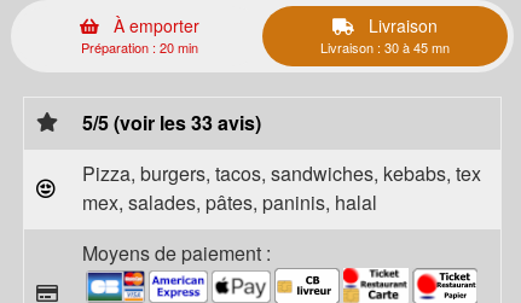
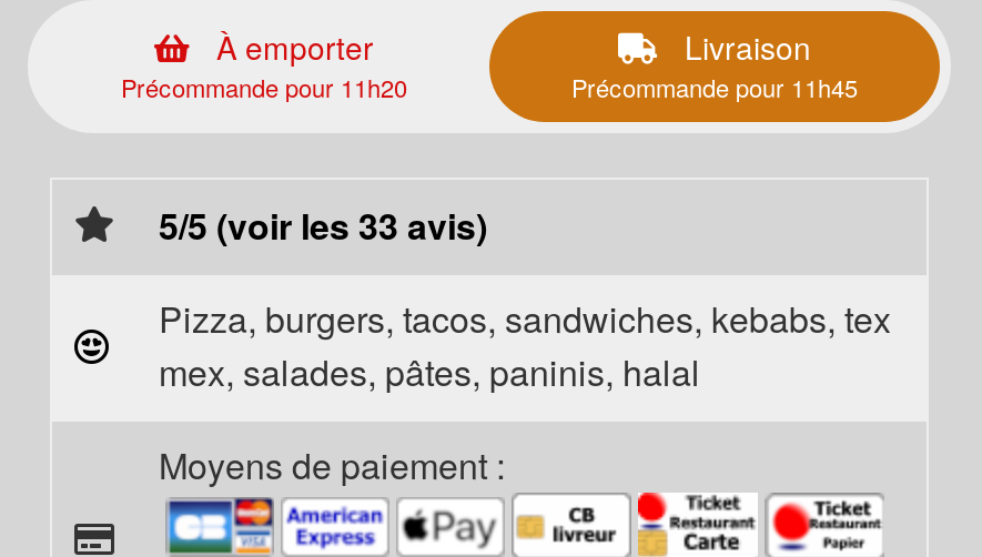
[81,37,198,57] Préparation : 20 min -> [121,69,407,104] Précommande pour 11h20
[320,37,450,57] Livraison : 30 à 45 mn -> [571,69,858,104] Précommande pour 11h45

